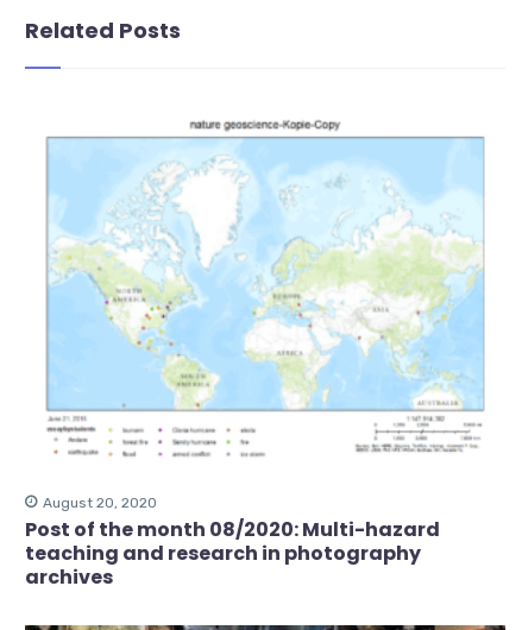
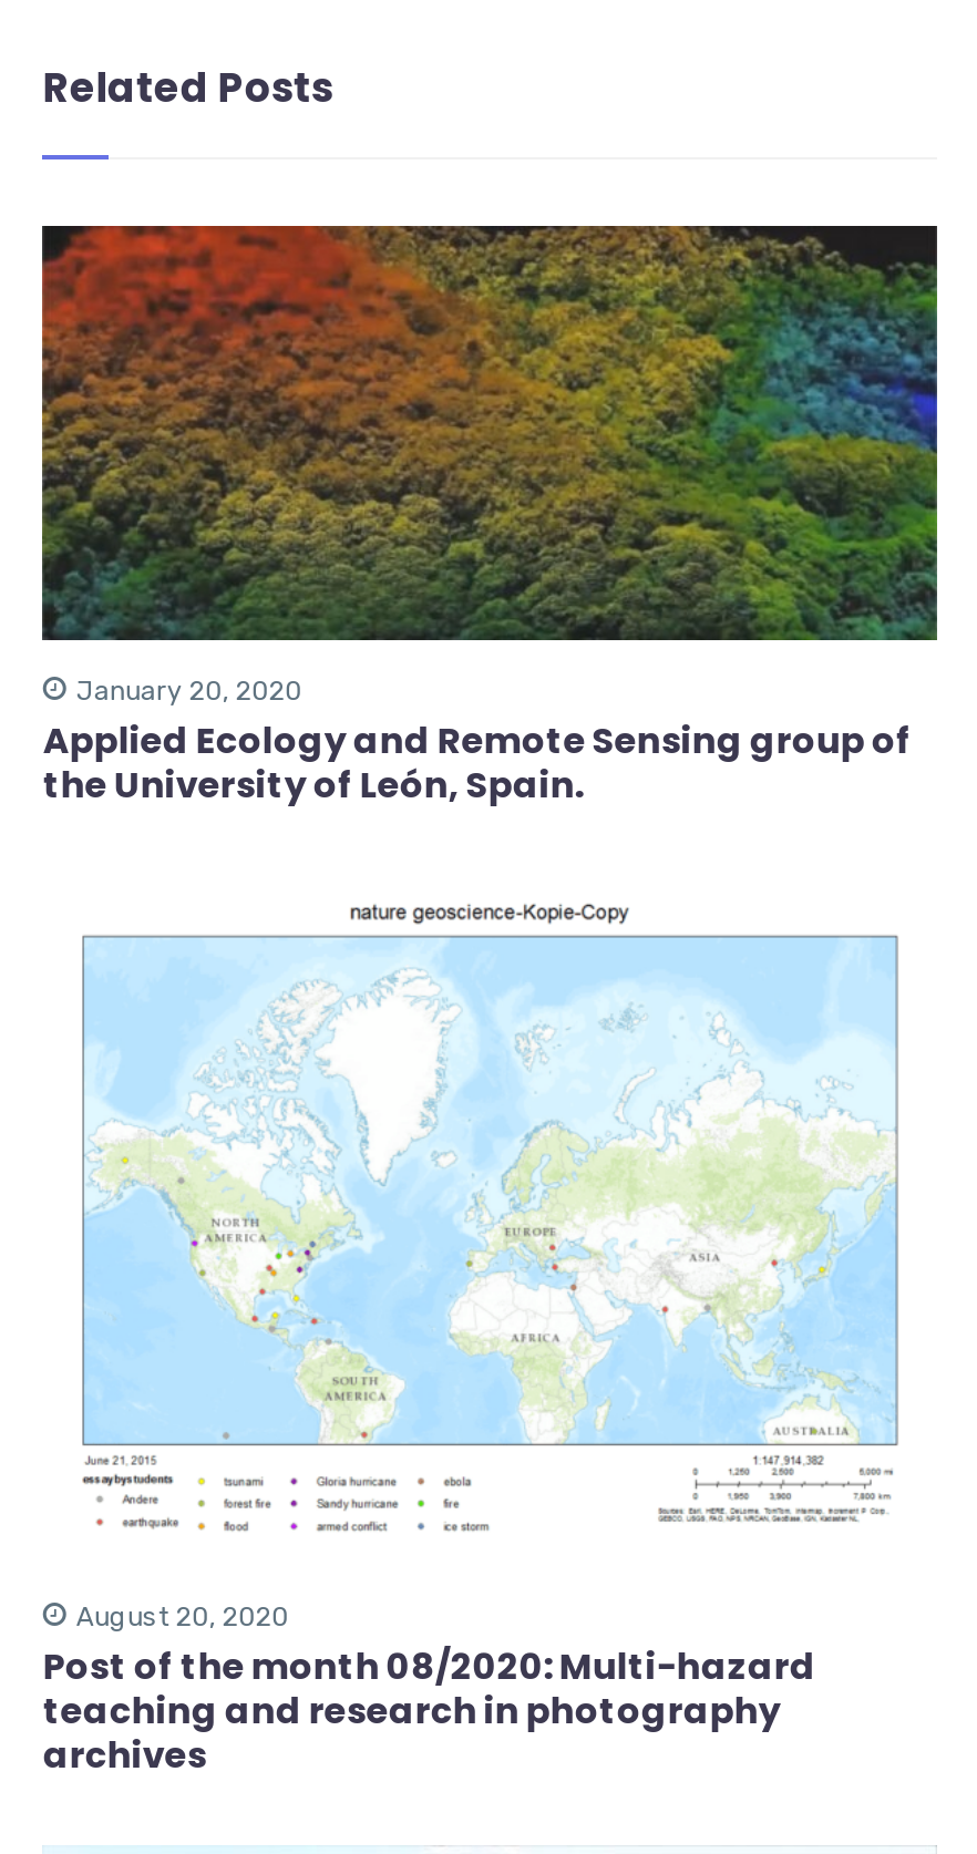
none -> [40,223,939,811] [image] | January 20, 2020 | Applied Ecology and Remote Sensing group of | the University of León, Spain.

